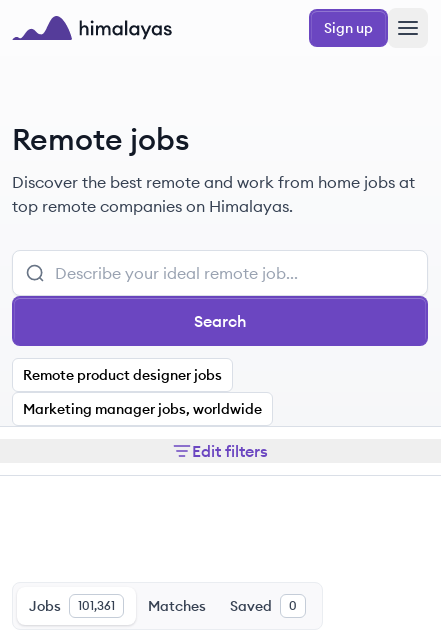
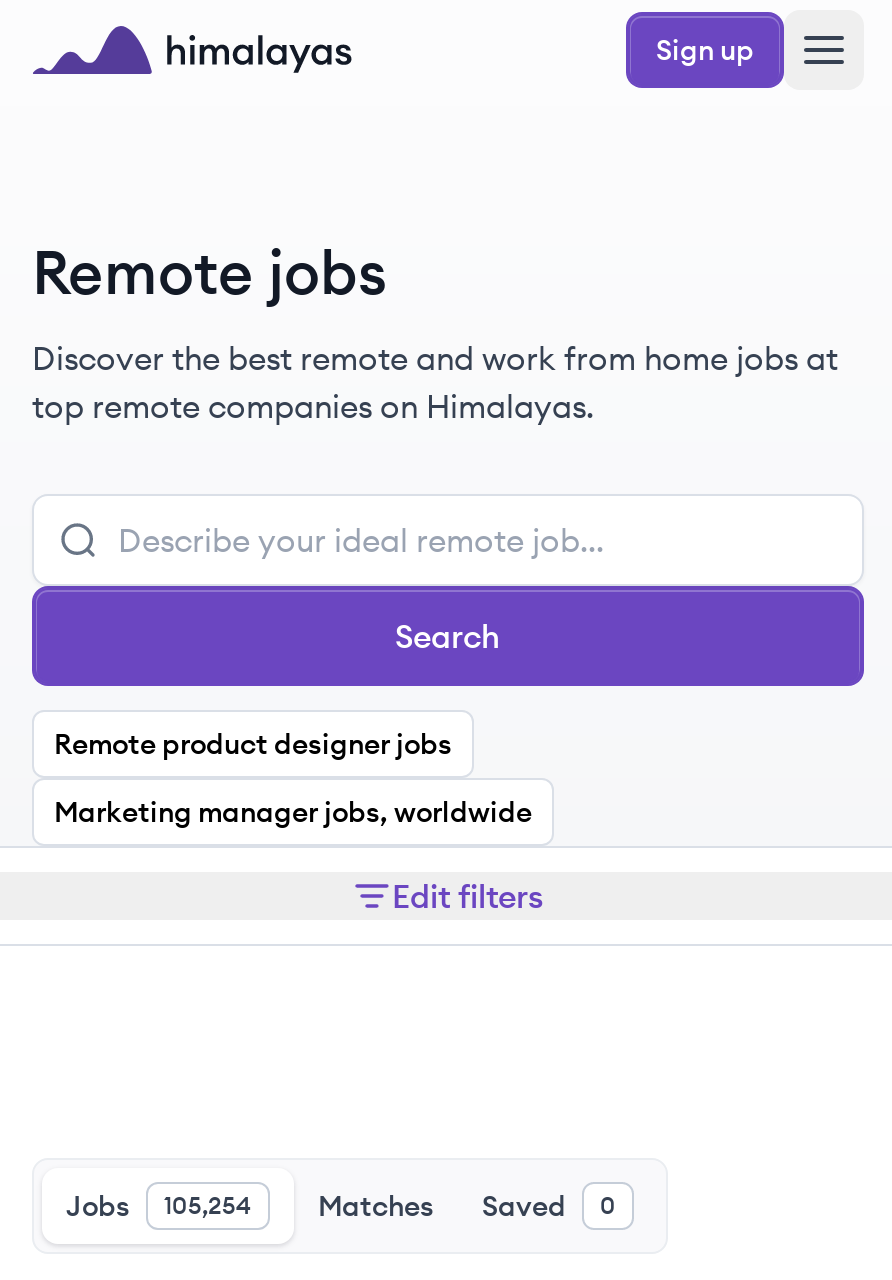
[29,597,115,615] Jobs 101,361 -> [66,1188,252,1224] Jobs 105,254

